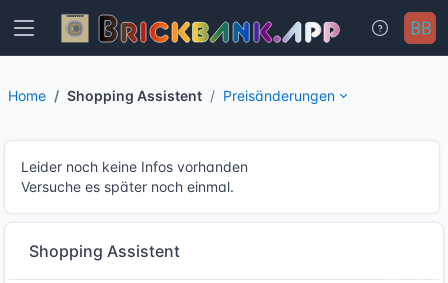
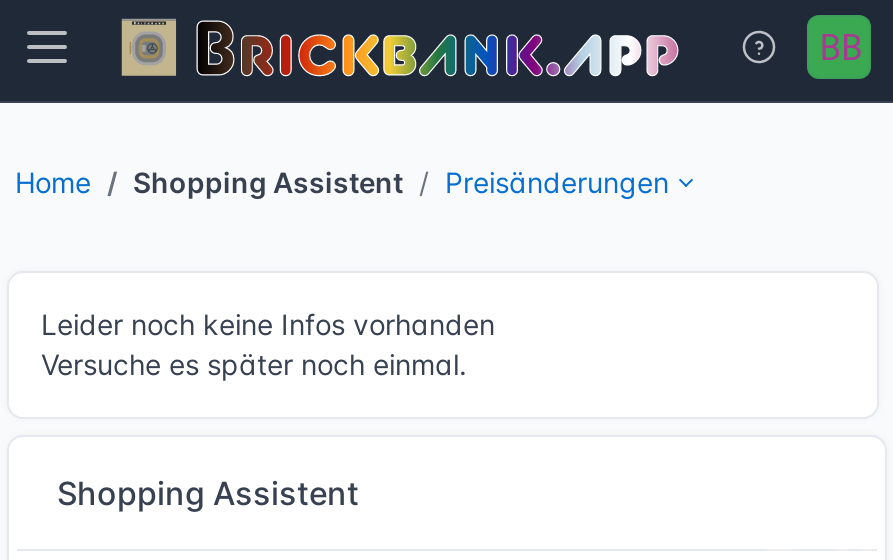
[403,11,437,45] [image] -> [805,13,873,81] [image]

